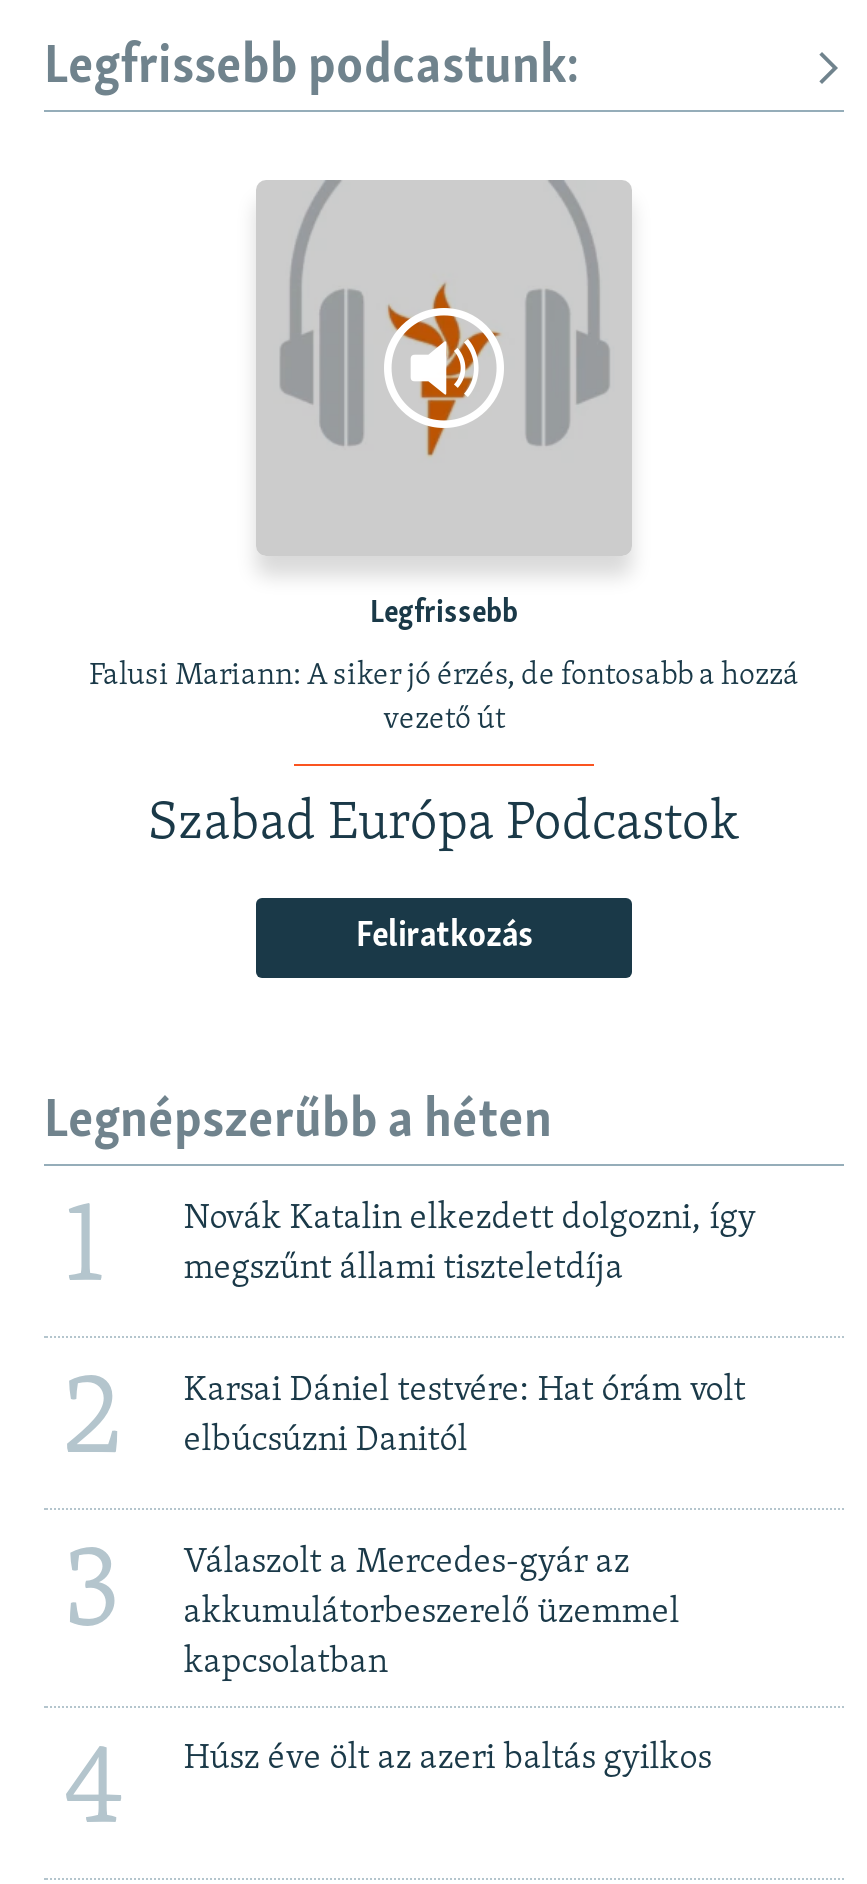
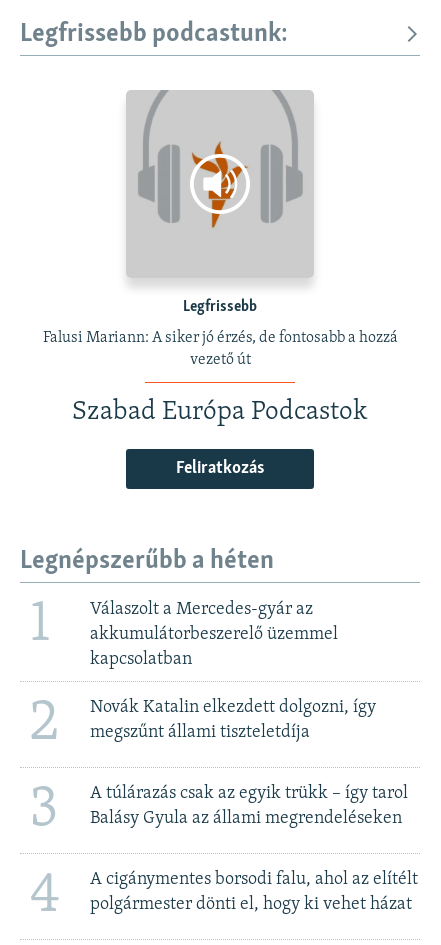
moved [62,1199,756,1654] -> [29,693,376,839]: 2 | Novák Katalin elkezdett dolgozni, így | megszűnt állami tiszteletdíja | 3
[184,1371,746,1459] Karsai Dániel testvére: Hat órám volt | elbúcsúzni Danitól -> none
moved [184,1543,680,1681] -> [90,599,338,668]: Válaszolt a Mercedes-gyár az | akkumulátorbeszerelő üzemmel | kapcsolatban
none -> [90,784,408,828] A túlárazás csak az egyik trükk – így tarol | Balásy Gyula az állami megrendeléseken
[184,1740,712,1778] Húsz éve ölt az azeri baltás gyilkos -> [90,870,418,914] A cigánymentes borsodi falu, ahol az elítélt | polgármester dönti el, hogy ki vehet házat

